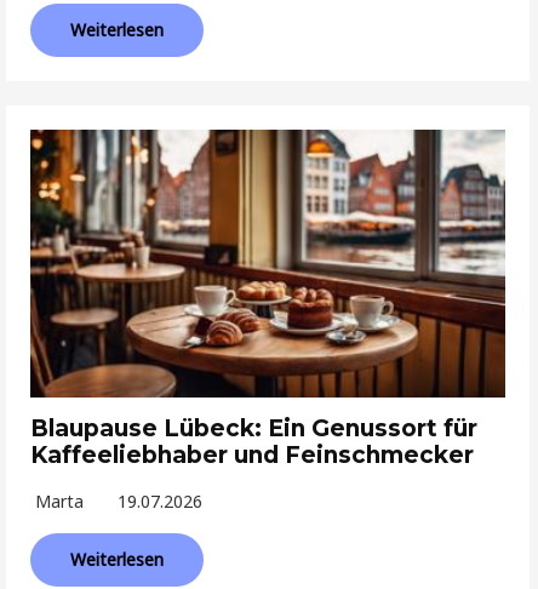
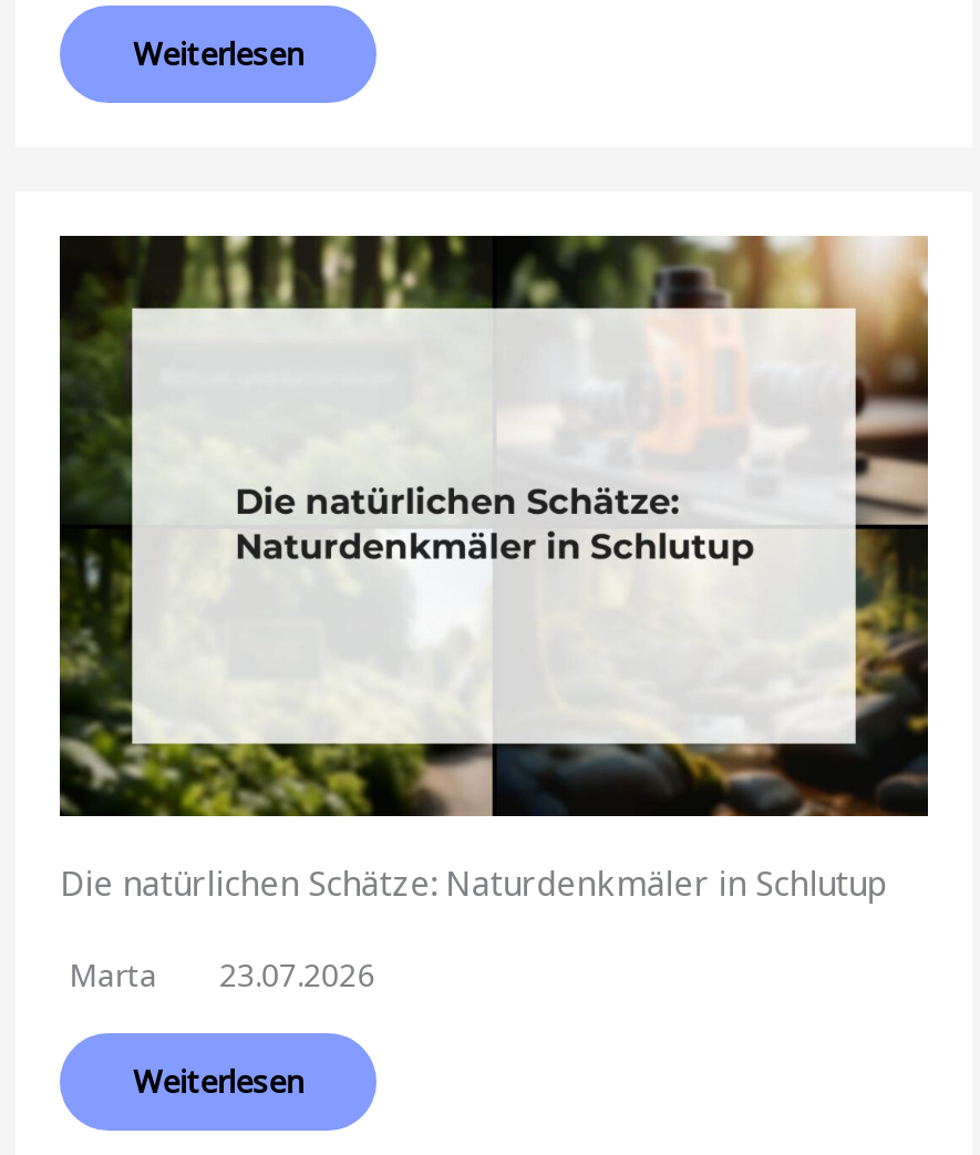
[29,128,505,469] [image] | Blaupause Lübeck: Ein Genussort für | Kaffeeliebhaber und Feinschmecker -> [60,234,930,904] [image] | Die natürlichen Schätze: Naturdenkmäler in Schlutup
[35,490,202,513] Marta 19.07.2026 -> [69,953,375,995] Marta 23.07.2026

